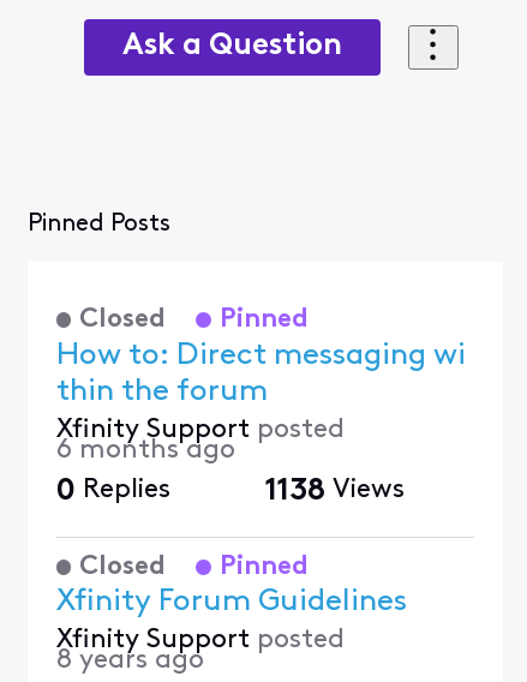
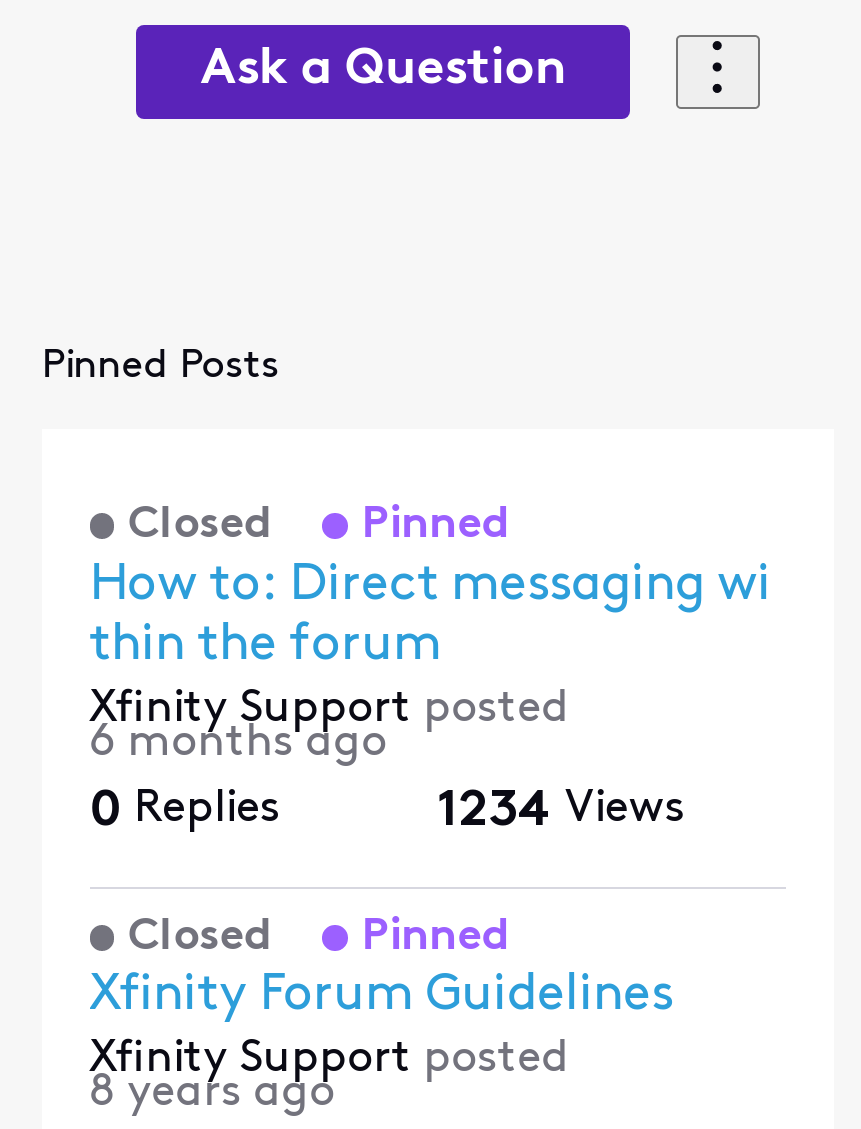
[265,476,405,506] 1138 Views -> [438,786,685,836] 1234 Views

